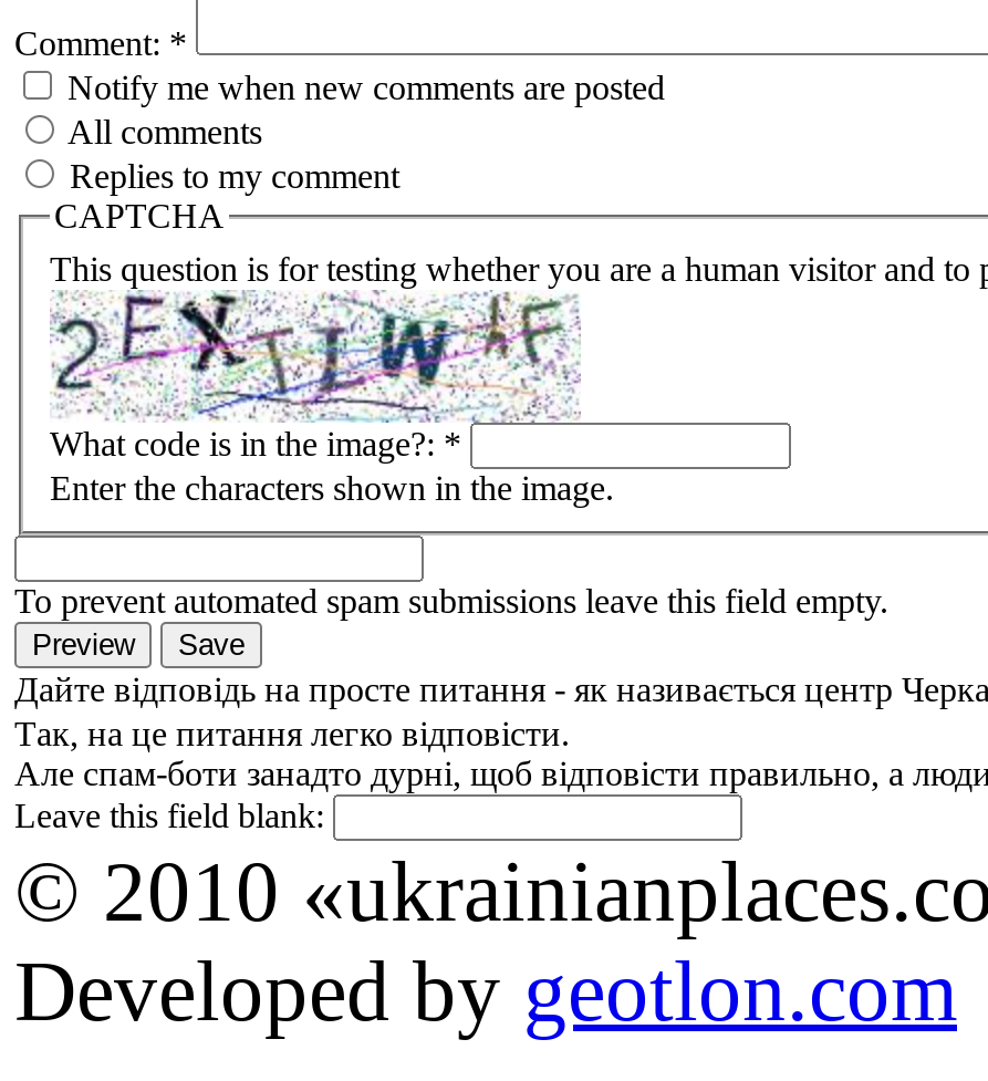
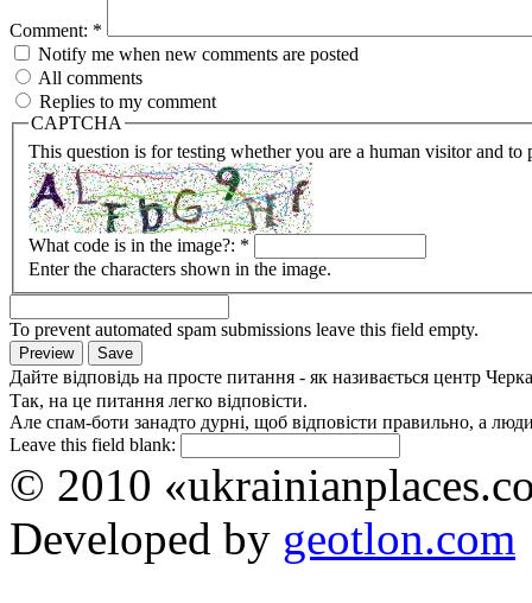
[50,294,581,423] [image] -> [28,165,312,233] [image]

